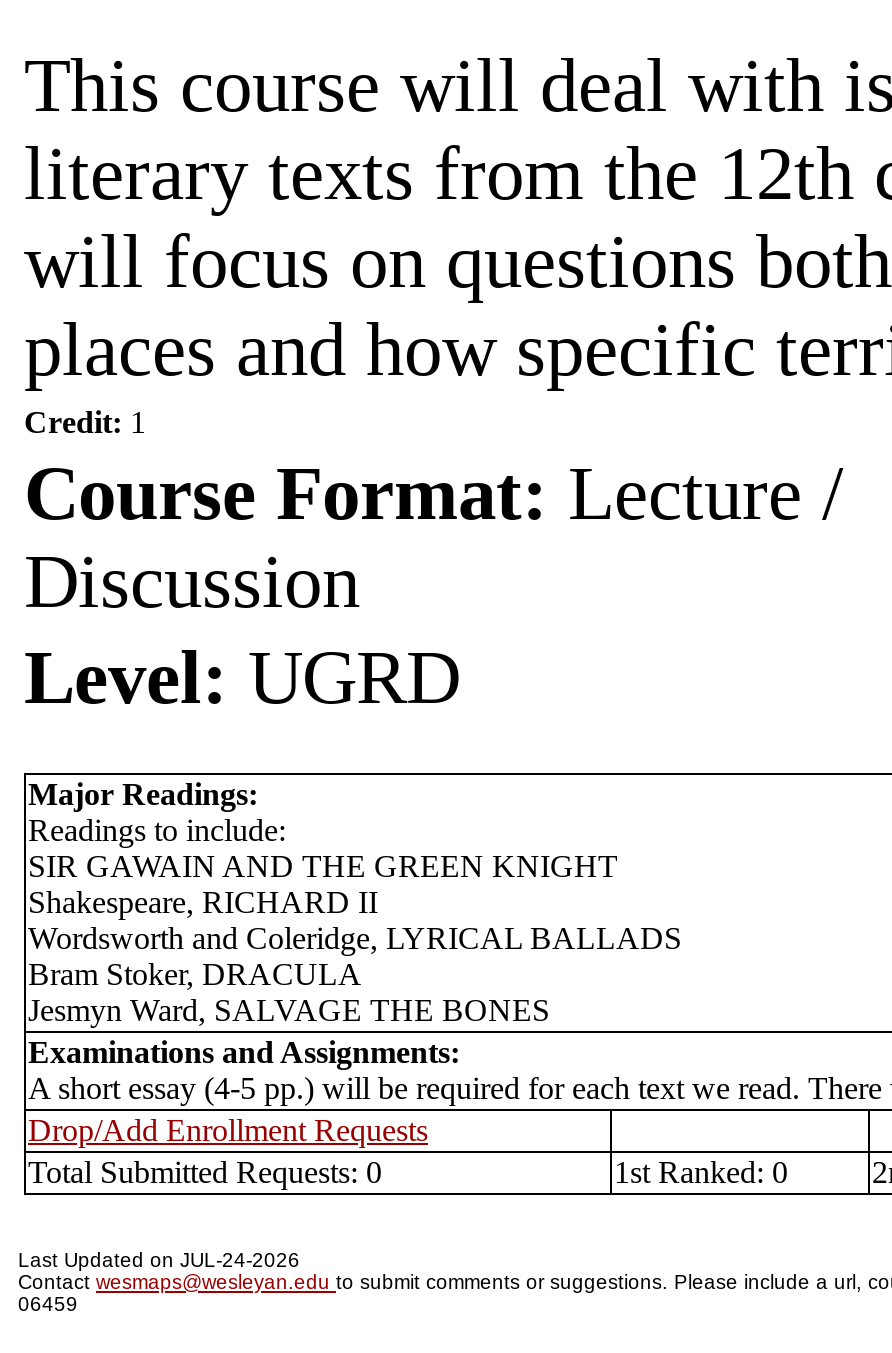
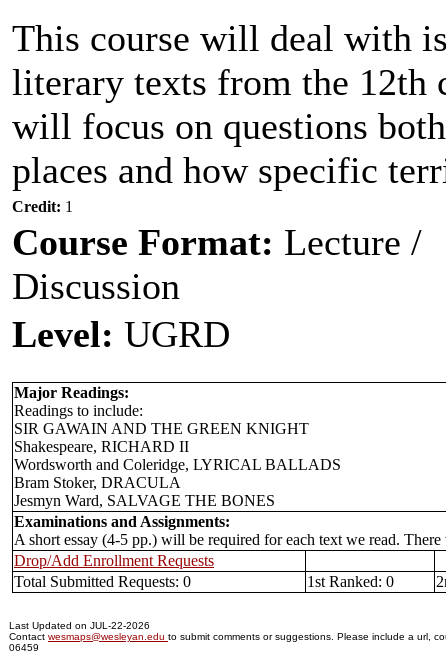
[18,1249,300,1271] Last Updated on JUL-24-2026 -> [9,620,150,631] Last Updated on JUL-22-2026

